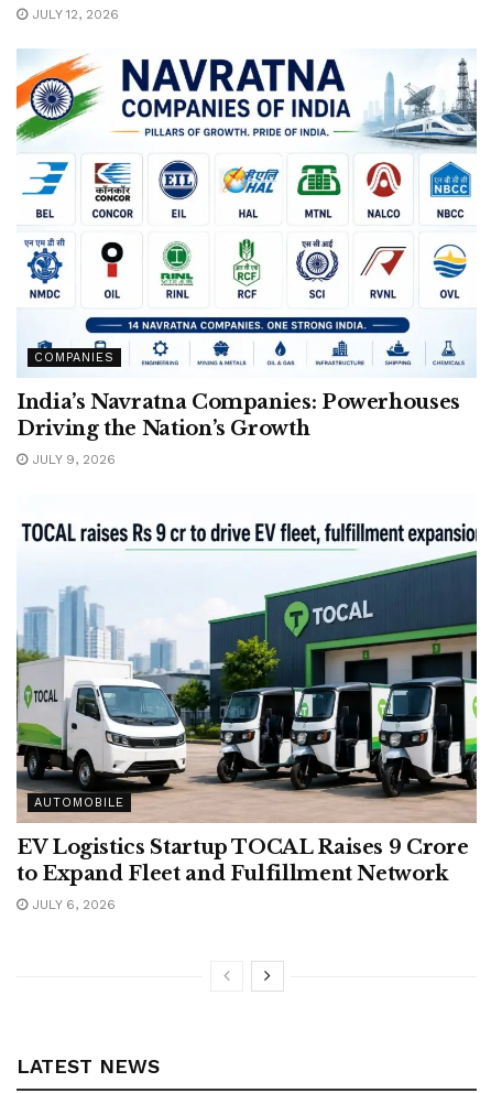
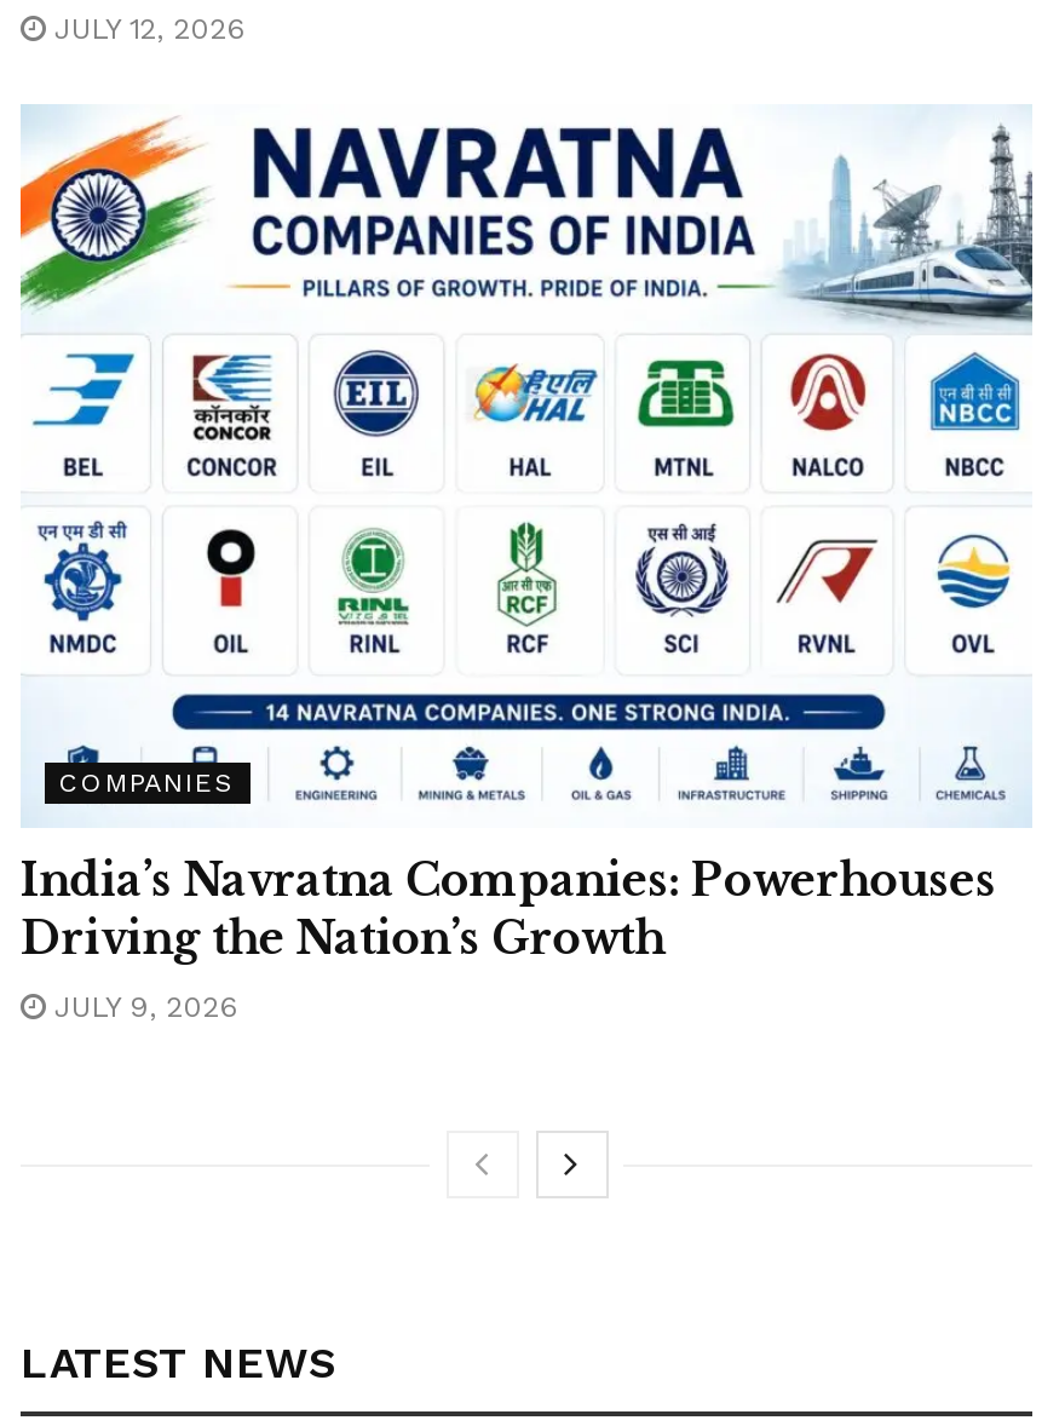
[15,522,478,912] [image] | AUTOMOBILE | EV Logistics Startup TOCAL Raises 9 Crore | to Expand Fleet and Fulfillment Network | JULY 6, 2026 -> none

